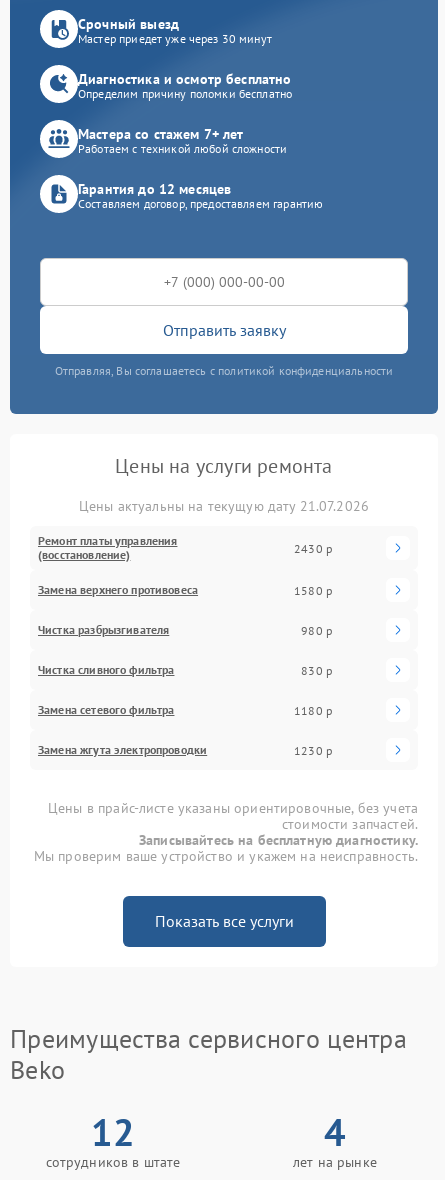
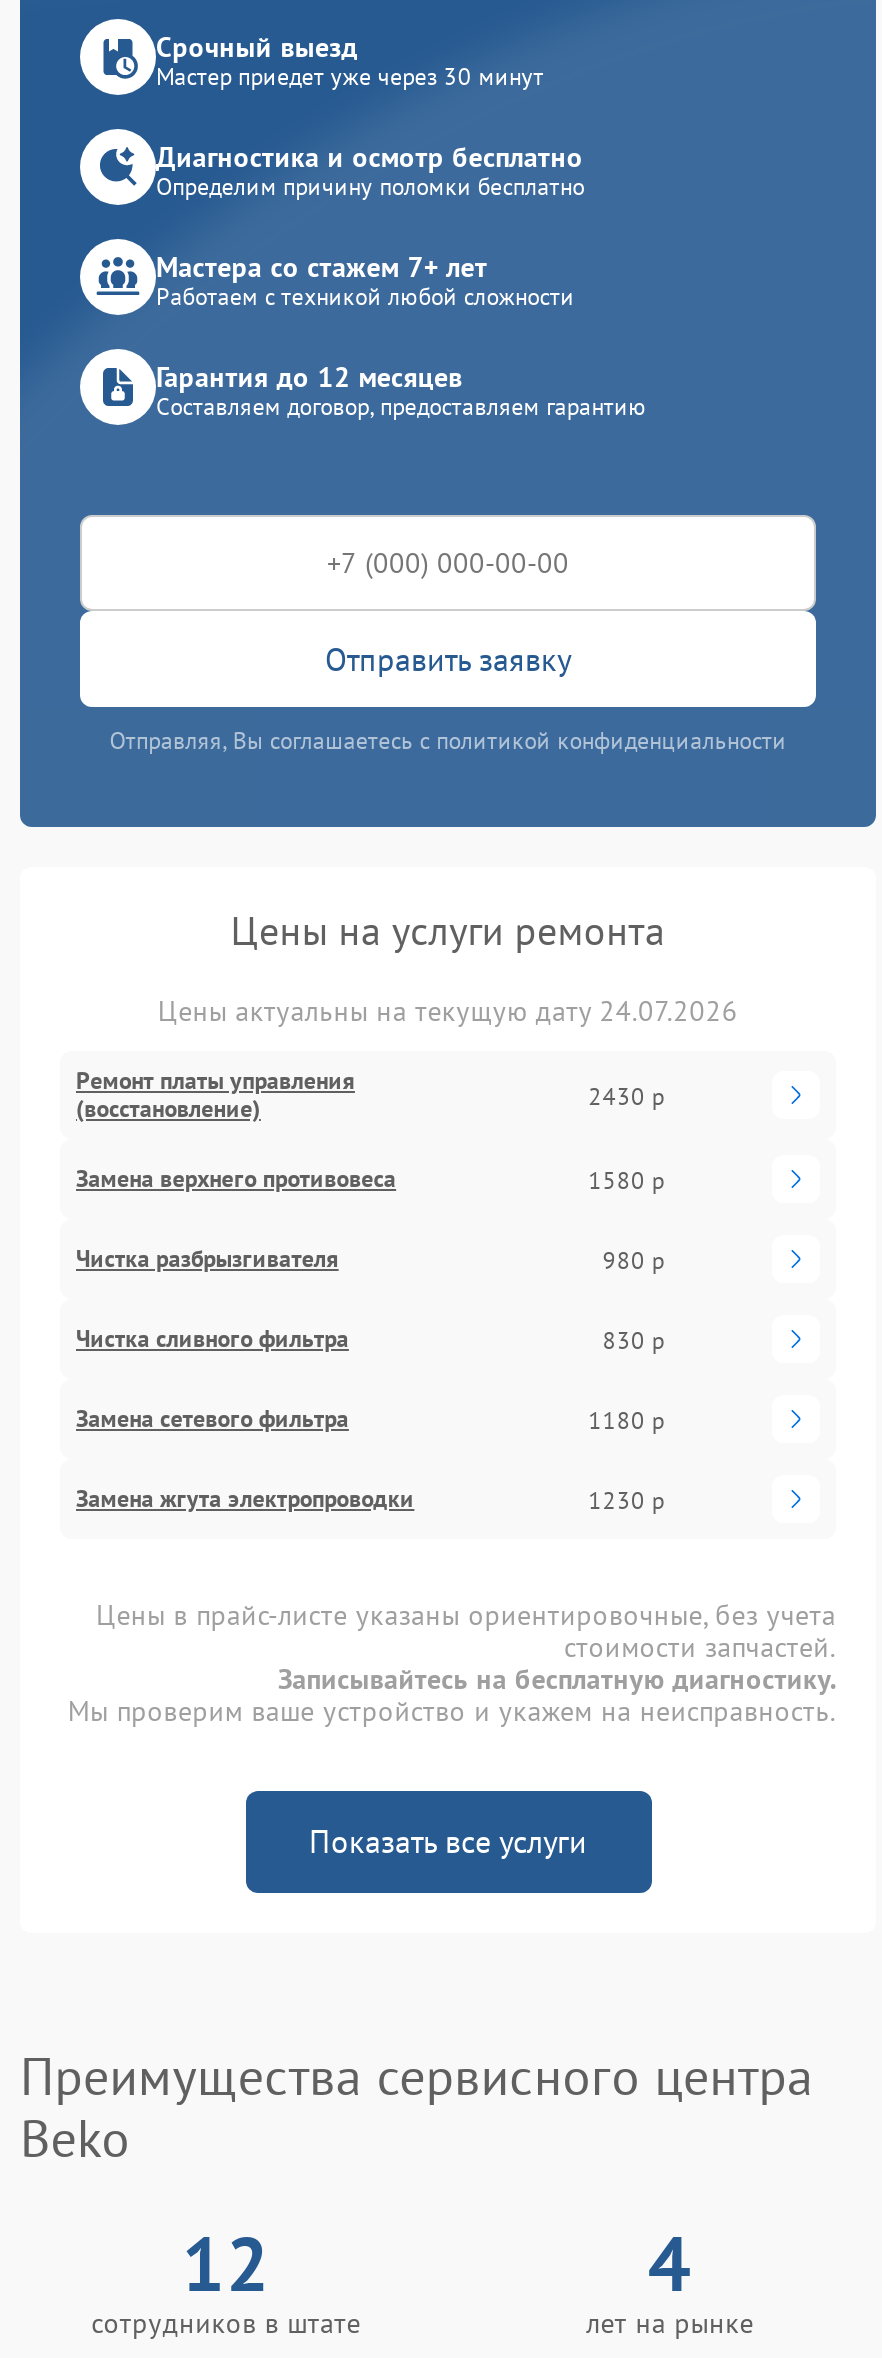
[79,497,369,515] Цены актуальны на текущую дату 21.07.2026 -> [158,994,738,1030] Цены актуальны на текущую дату 24.07.2026

